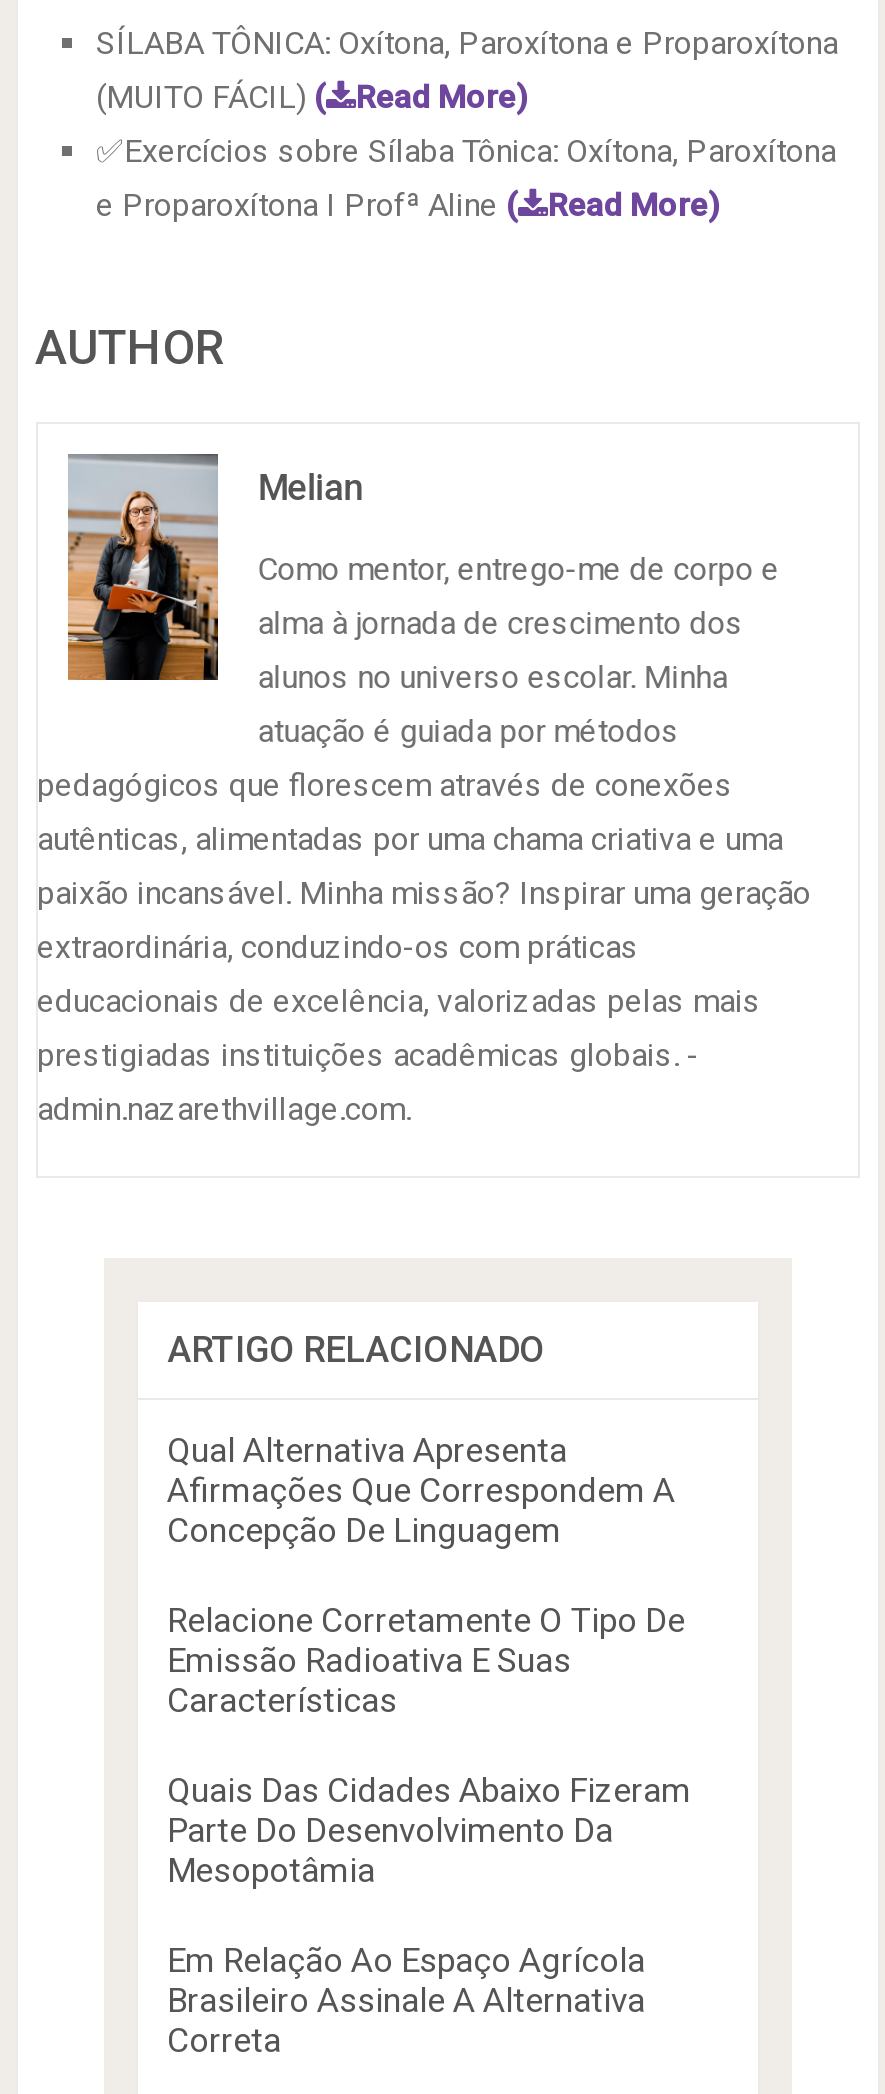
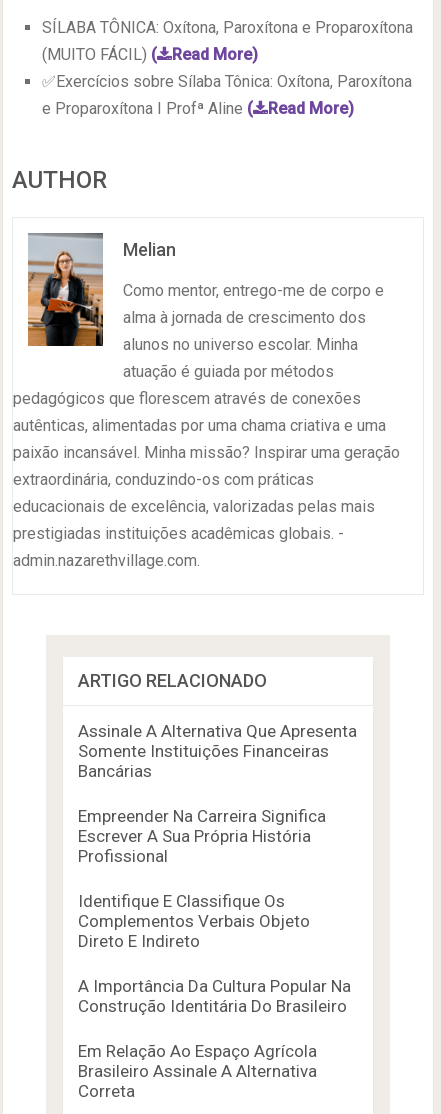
[167,1430,691,1890] Qual Alternativa Apresenta | Afirmações Que Correspondem A | Concepção De Linguagem | Relacione Corretamente O Tipo De | Emissão Radioativa E Suas | Características | Quais Das Cidades Abaixo Fizeram | Parte Do Desenvolvimento Da | Mesopotâmia -> [77,721,356,1016] Assinale A Alternativa Que Apresenta | Somente Instituições Financeiras | Bancárias | Empreender Na Carreira Significa | Escrever A Sua Própria História | Profissional | Identifique E Classifique Os | Complementos Verbais Objeto | Direto E Indireto | A Importância Da Cultura Popular Na | Construção Identitária Do Brasileiro

